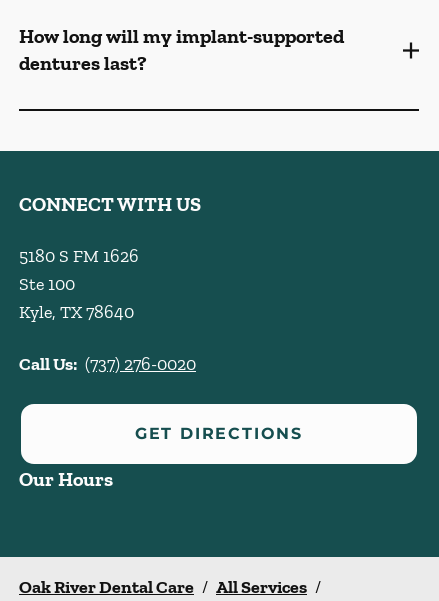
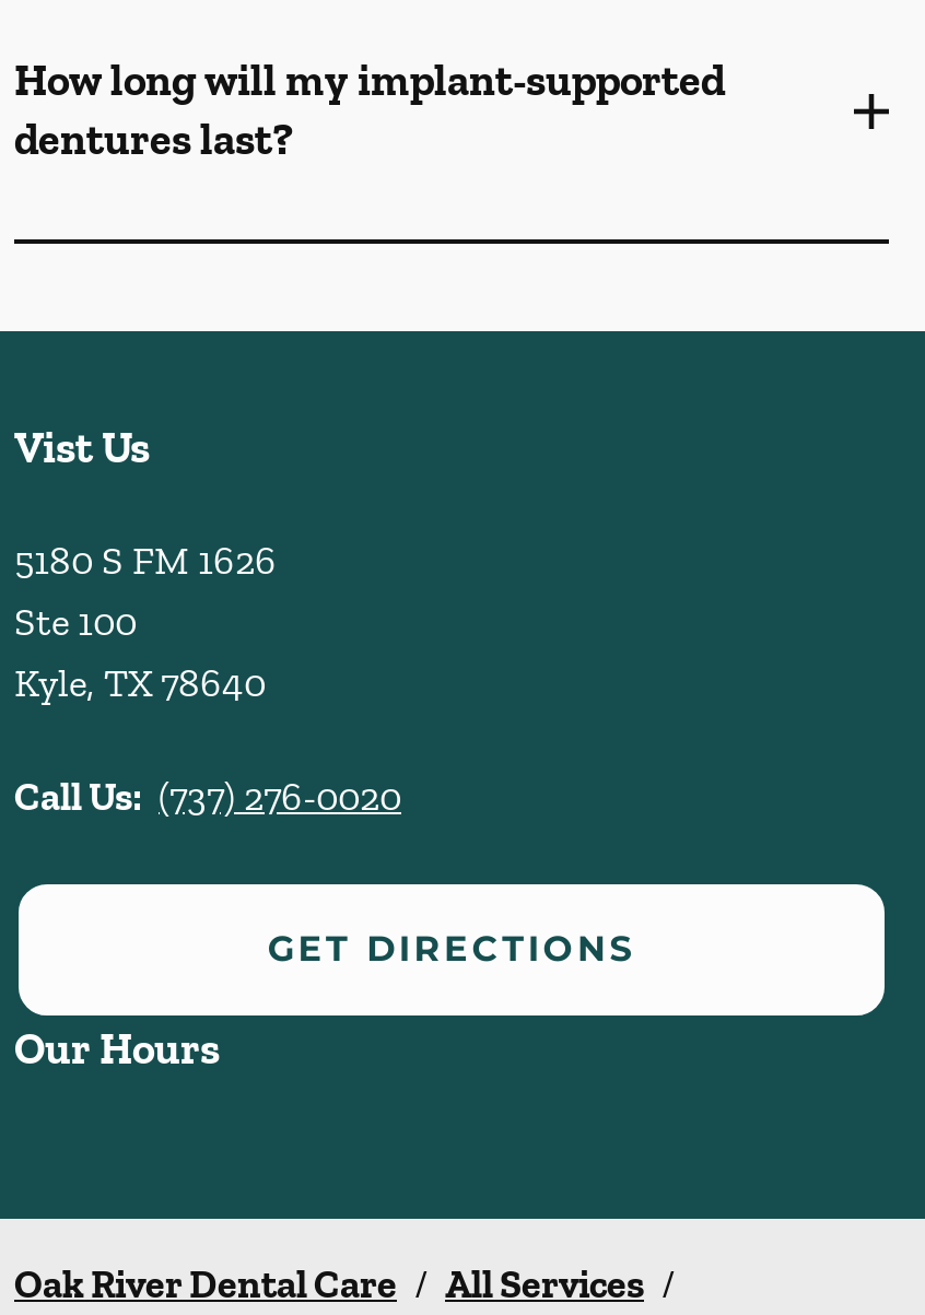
[19,192,201,216] CONNECT WITH US -> [14,421,150,473] Vist Us

